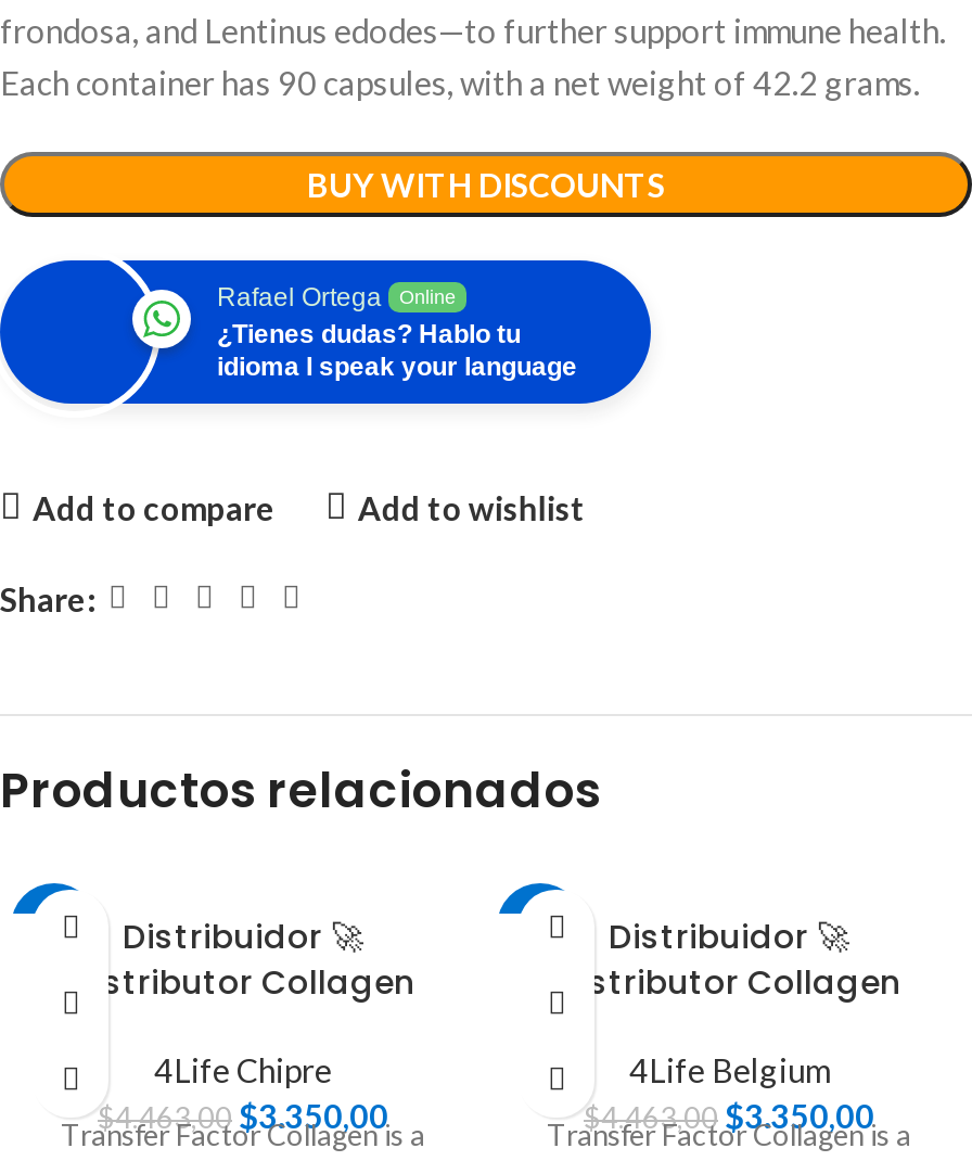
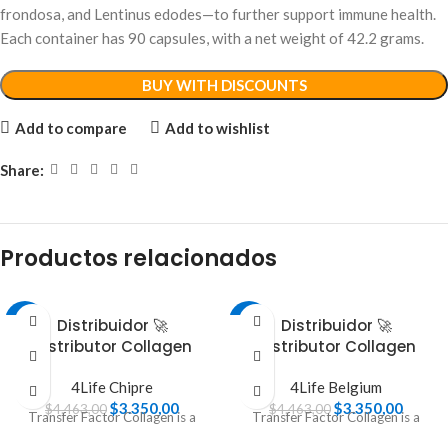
[7,258,653,406] [image] | Rafael Ortega | Online | ¿Tienes dudas? Hablo tu | idioma I speak your language -> none

